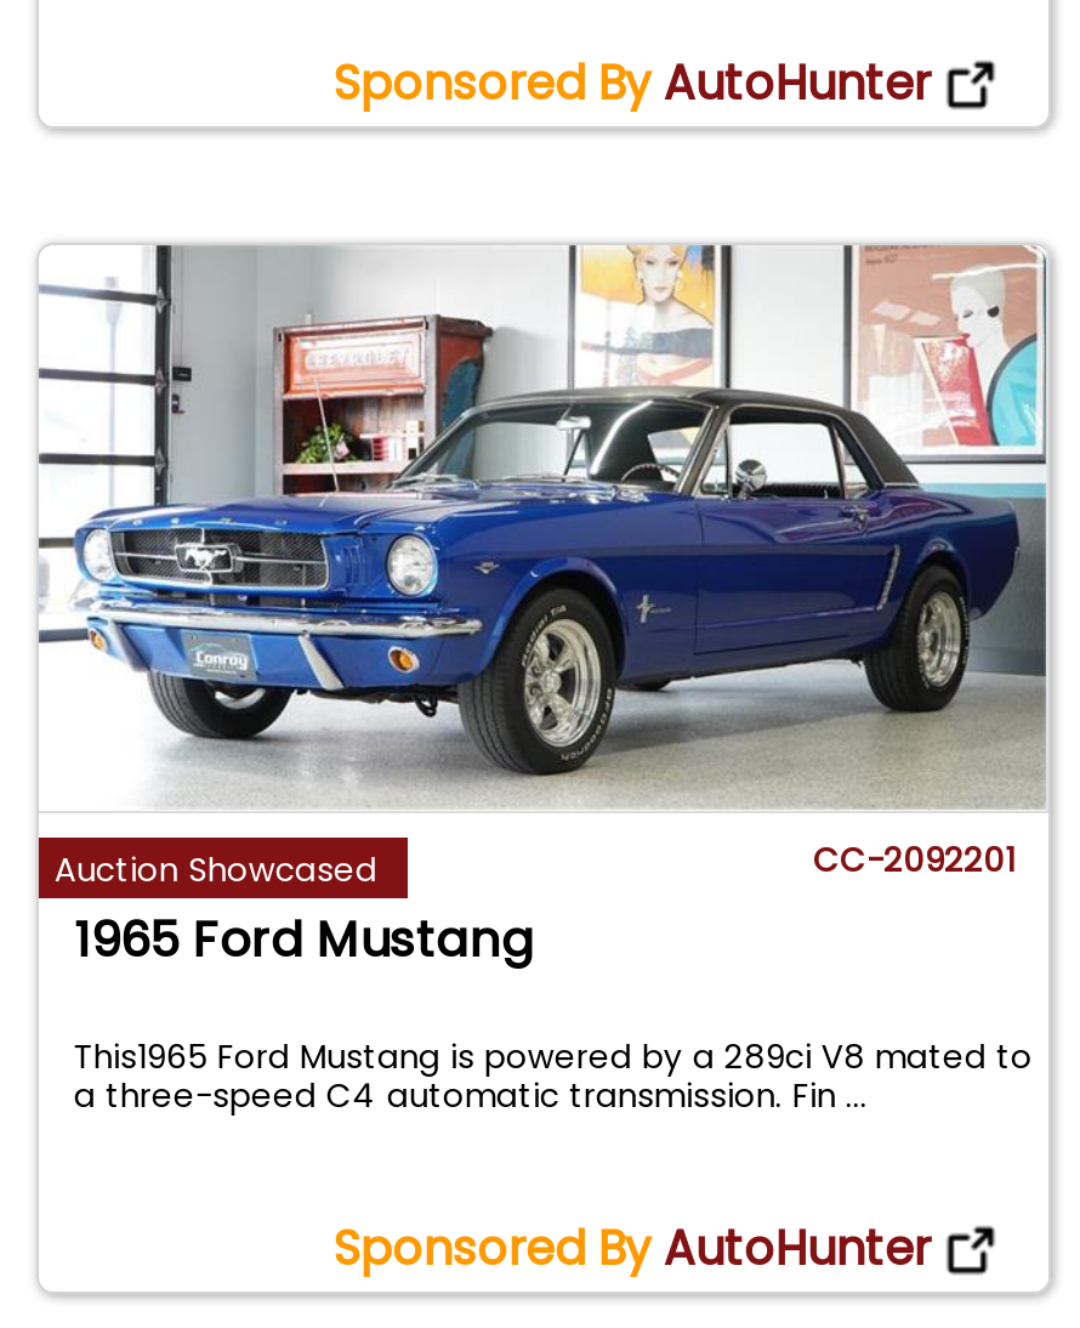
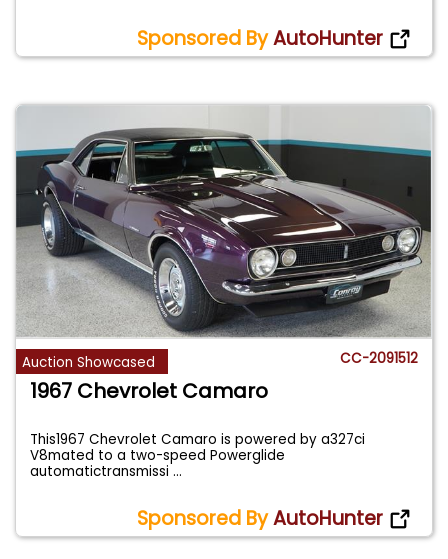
[39,243,1046,973] [image] | CC-2092201 | 1965 Ford Mustang -> [15,105,432,405] [image] | CC-2091512 | 1967 Chevrolet Camaro
[74,1034,1032,1119] This1965 Ford Mustang is powered by a 289ci V8 mated to | a three-speed C4 automatic transmission. Fin... -> [30,430,365,481] This1967 Chevrolet Camaro is powered by a327ci | V8mated to a two-speed Powerglide | automatictransmissi...

